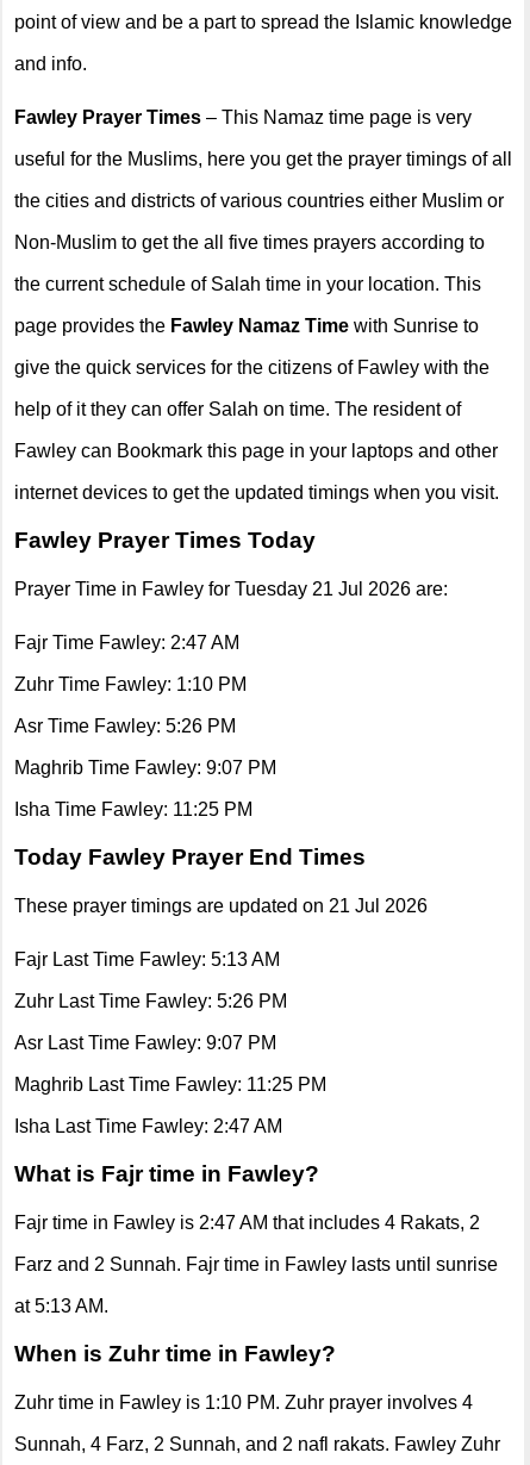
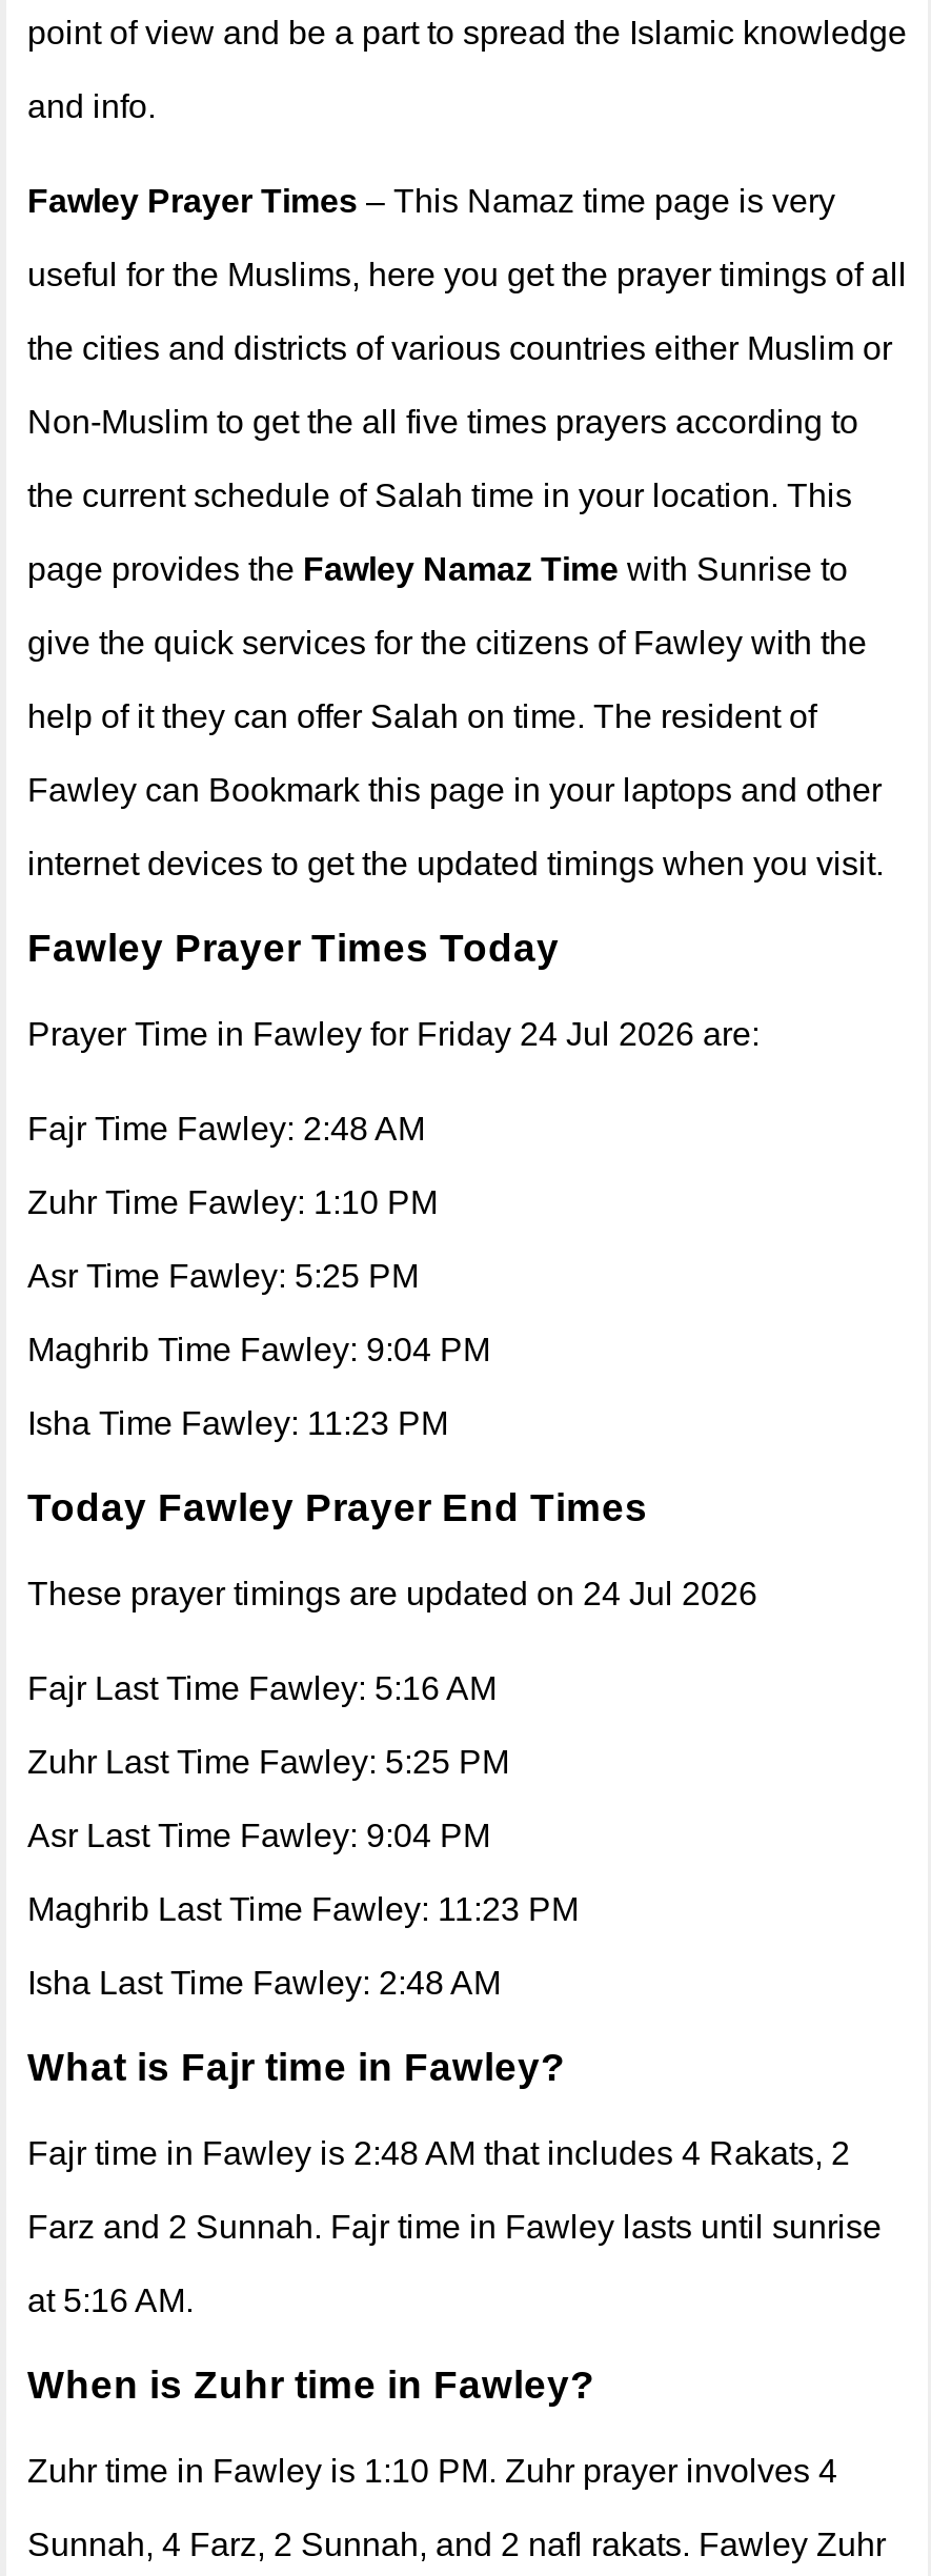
[14,579,448,599] Prayer Time in Fawley for Tuesday 21 Jul 2026 are: -> [27,1016,760,1052] Prayer Time in Fawley for Friday 24 Jul 2026 are:
[14,632,239,653] Fajr Time Fawley: 2:47 AM -> [27,1111,425,1147] Fajr Time Fawley: 2:48 AM
[14,716,236,736] Asr Time Fawley: 5:26 PM -> [27,1258,419,1294] Asr Time Fawley: 5:25 PM
[14,758,276,778] Maghrib Time Fawley: 9:07 PM -> [27,1332,490,1367] Maghrib Time Fawley: 9:04 PM
[14,799,252,819] Isha Time Fawley: 11:25 PM -> [27,1405,448,1441] Isha Time Fawley: 11:23 PM
[14,896,428,916] These prayer timings are updated on 21 Jul 2026 -> [27,1576,757,1611] These prayer timings are updated on 24 Jul 2026
[14,949,280,970] Fajr Last Time Fawley: 5:13 AM -> [27,1670,497,1706] Fajr Last Time Fawley: 5:16 AM
[14,991,287,1011] Zuhr Last Time Fawley: 5:26 PM -> [27,1744,509,1780] Zuhr Last Time Fawley: 5:25 PM
[14,1033,276,1053] Asr Last Time Fawley: 9:07 PM -> [27,1818,490,1853] Asr Last Time Fawley: 9:04 PM
[14,1074,326,1095] Maghrib Last Time Fawley: 11:25 PM -> [27,1891,579,1927] Maghrib Last Time Fawley: 11:23 PM
[14,1116,282,1136] Isha Last Time Fawley: 2:47 AM -> [27,1965,501,2001] Isha Last Time Fawley: 2:48 AM
[14,1212,480,1233] Fajr time in Fawley is 2:47 AM that includes 4 Rakats, 2 -> [27,2135,850,2171] Fajr time in Fawley is 2:48 AM that includes 4 Rakats, 2
[14,1296,108,1316] at 5:13 AM. -> [27,2283,194,2318] at 5:16 AM.

